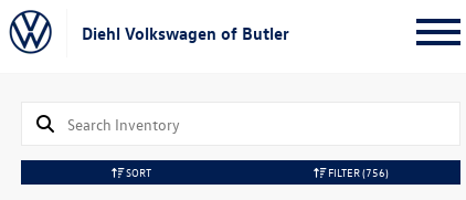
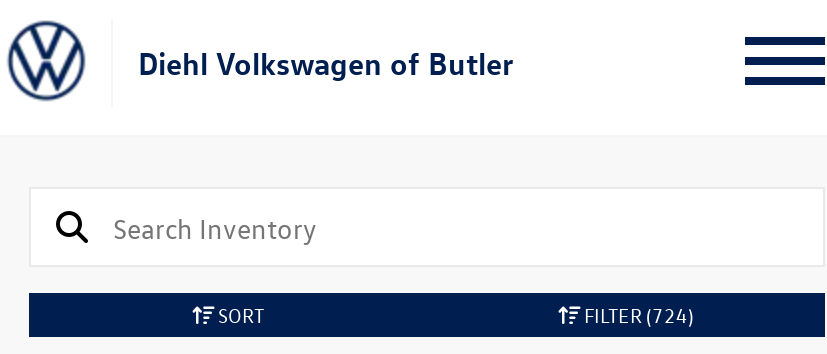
[325,163,388,180] FILTER (756) -> [580,299,694,329] FILTER (724)

